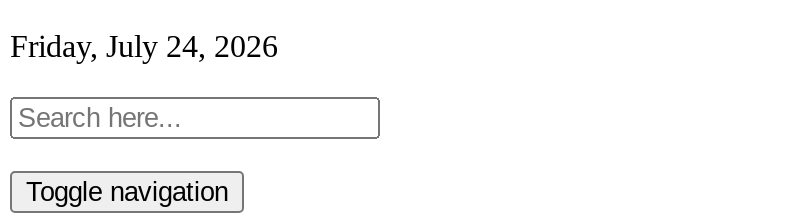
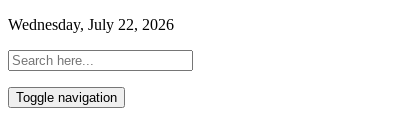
[10,29,278,63] Friday, July 24, 2026 -> [8,16,174,33] Wednesday, July 22, 2026

